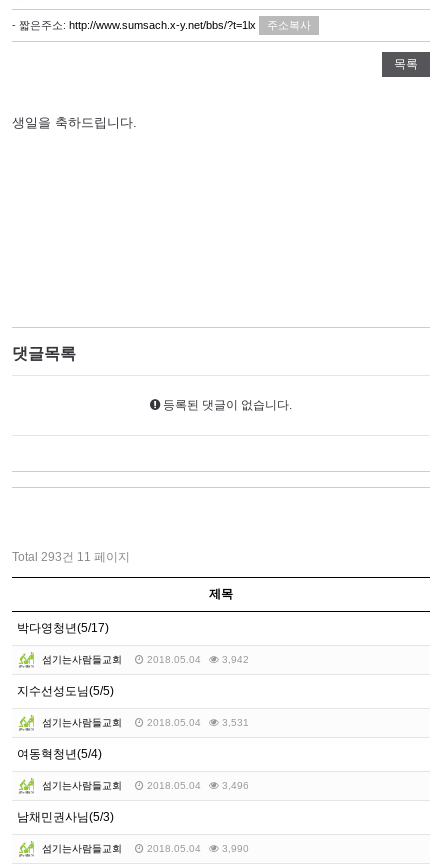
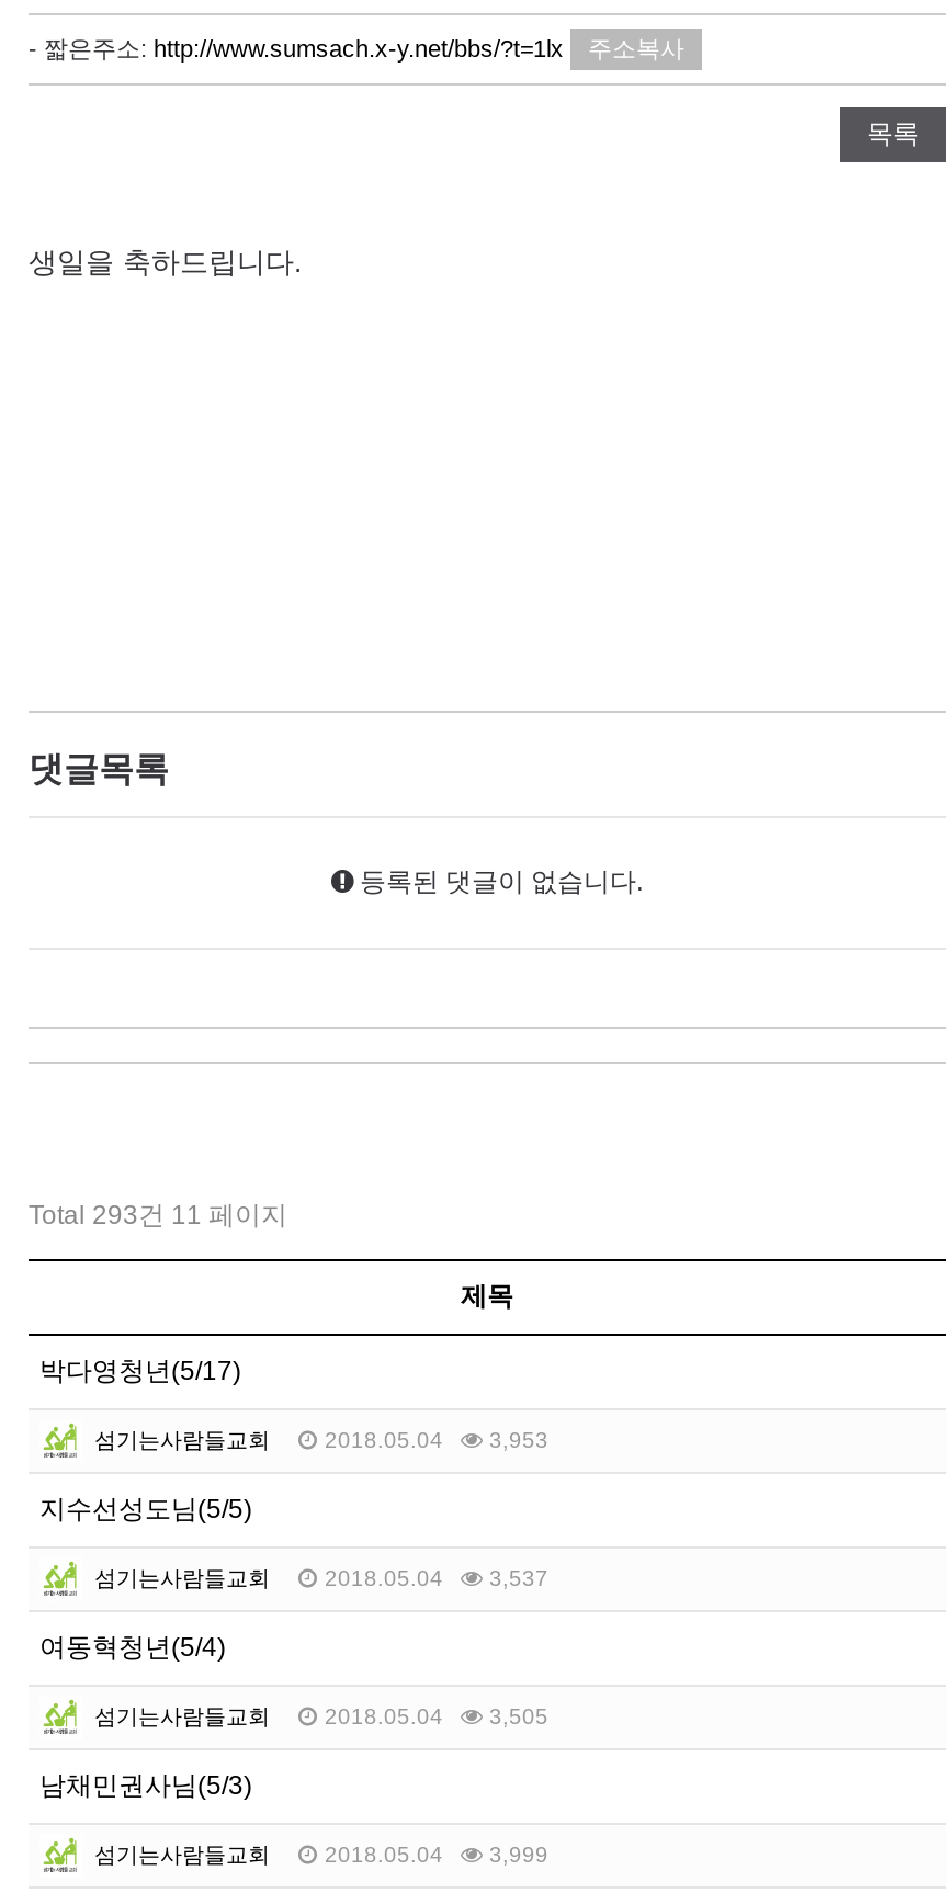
[42,654,249,665] 섬기는사람들교회 2018.05.04 3,942 -> [94,1427,548,1451] 섬기는사람들교회 2018.05.04 3,953
[42,717,249,728] 섬기는사람들교회 2018.05.04 3,531 -> [94,1565,548,1589] 섬기는사람들교회 2018.05.04 3,537
[42,780,249,791] 섬기는사람들교회 2018.05.04 3,496 -> [94,1703,548,1728] 섬기는사람들교회 2018.05.04 3,505
[42,843,249,854] 섬기는사람들교회 2018.05.04 3,990 -> [94,1842,548,1866] 섬기는사람들교회 2018.05.04 3,999

